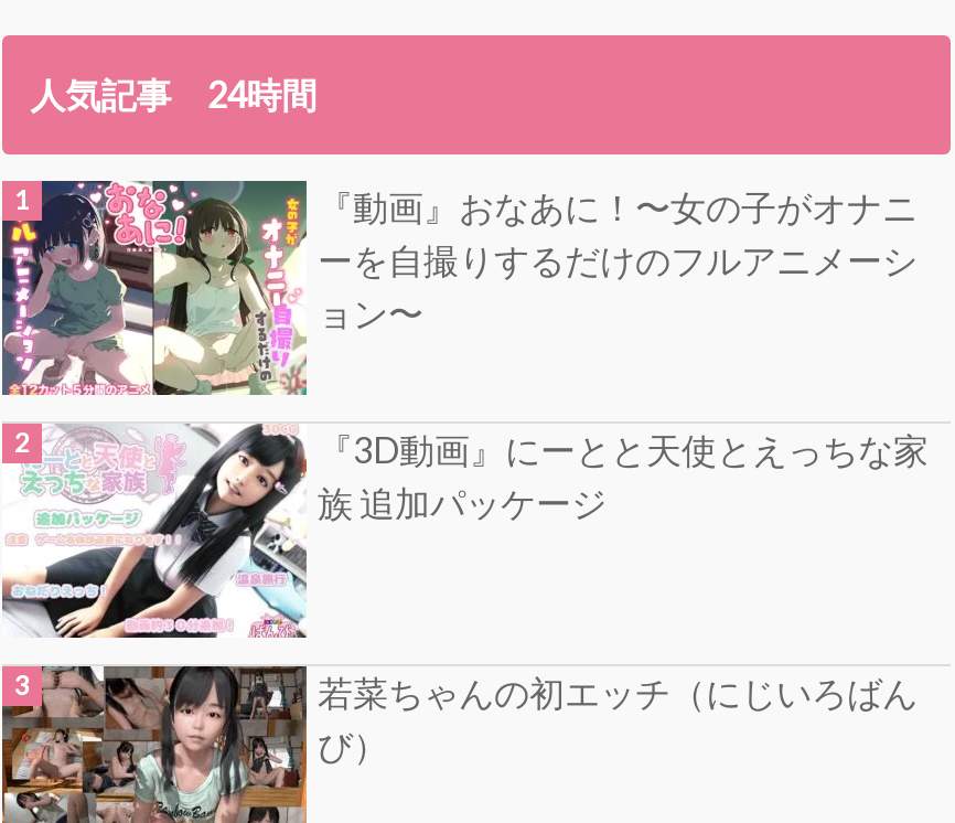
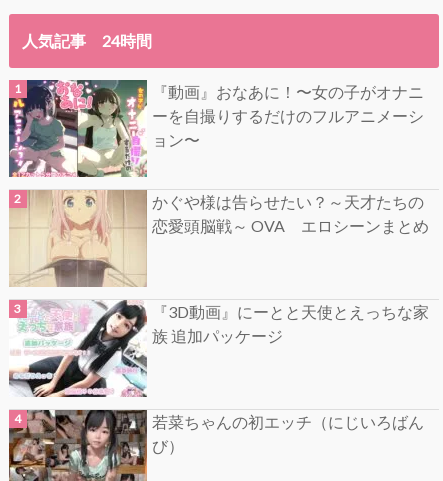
none -> [9,189,429,287] [image] | かぐや様は告らせたい？～天才たちの | 恋愛頭脳戦～ OVA エロシーンまとめ

